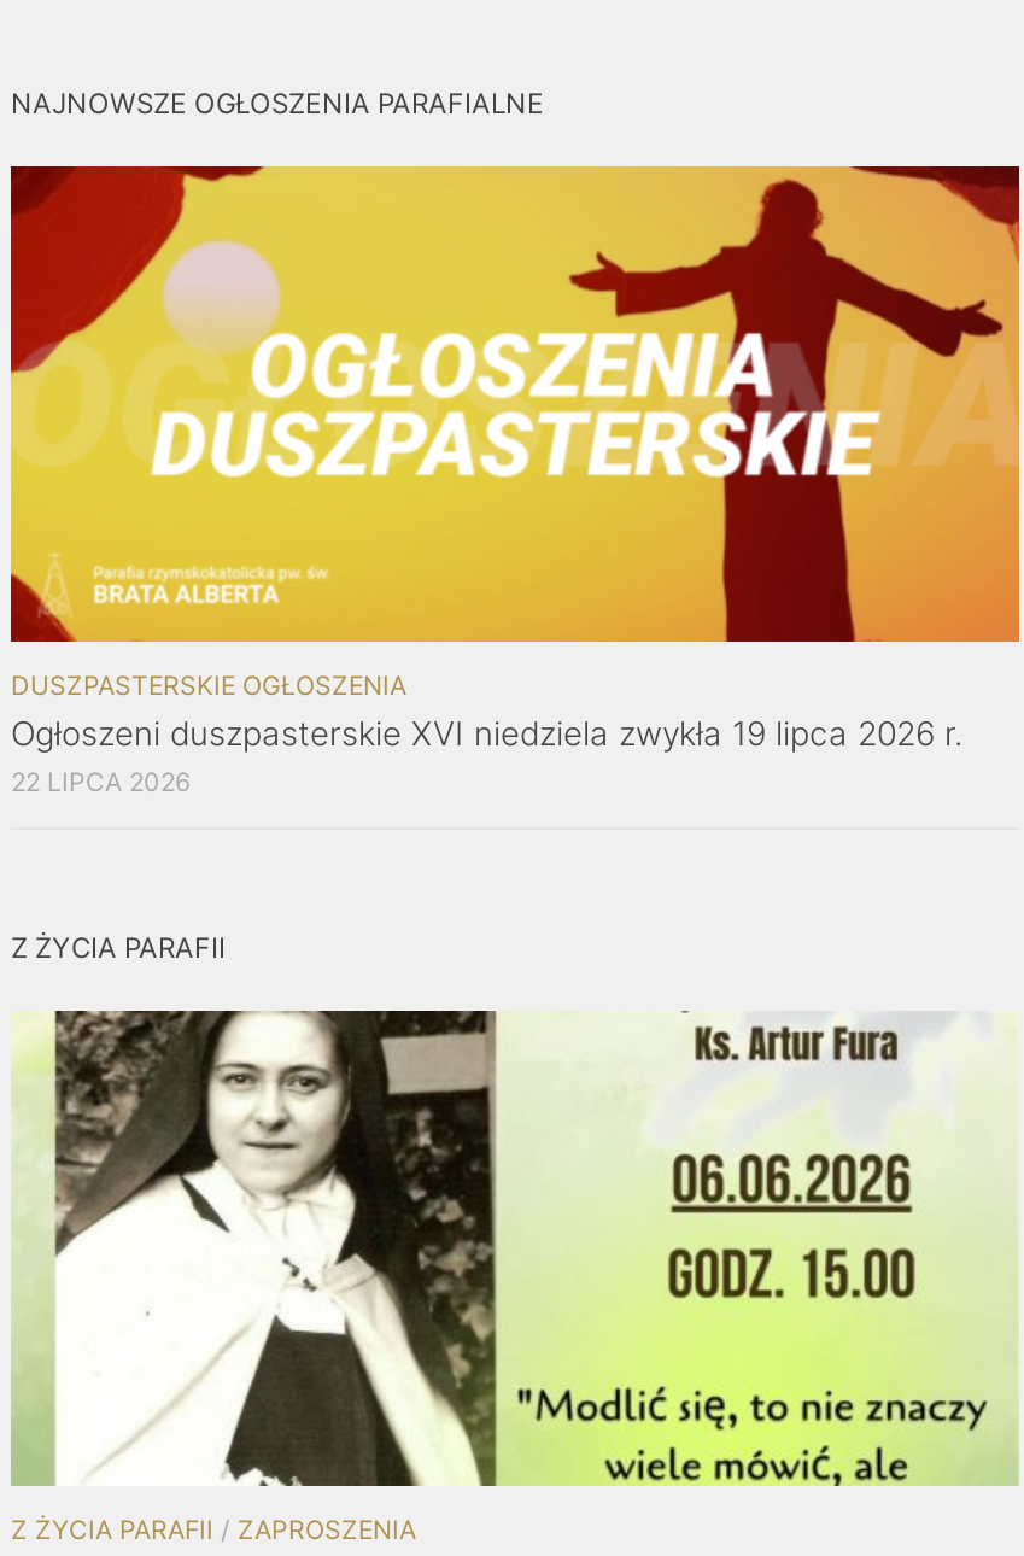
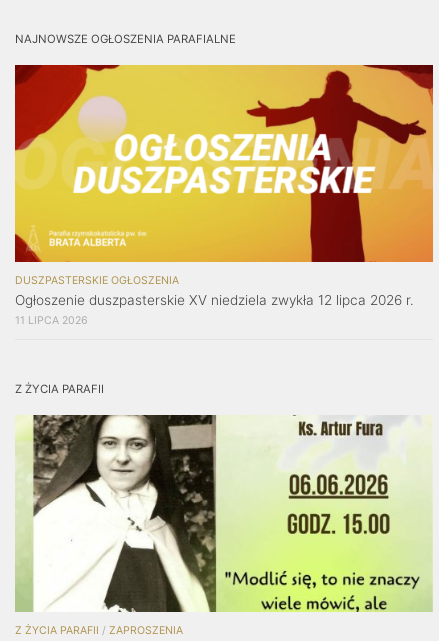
[11,714,964,752] Ogłoszeni duszpasterskie XVI niedziela zwykła 19 lipca 2026 r. -> [15,292,414,308] Ogłoszenie duszpasterskie XV niedziela zwykła 12 lipca 2026 r.
[11,767,192,798] 22 LIPCA 2026 -> [15,314,88,327] 11 LIPCA 2026

